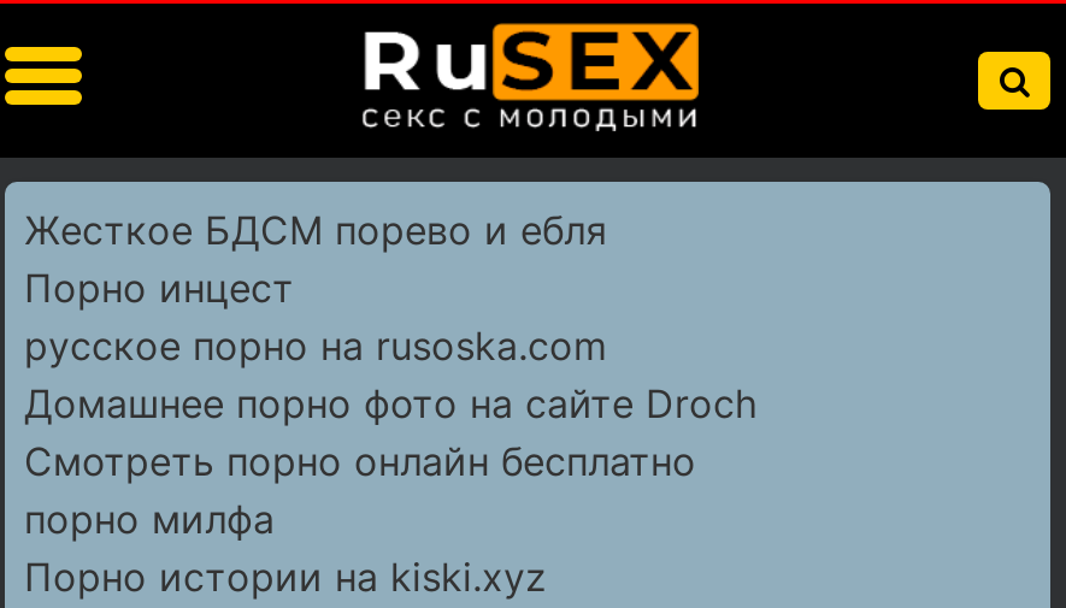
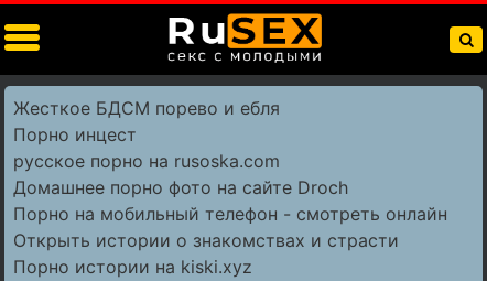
[24,437,696,543] Смотреть порно онлайн бесплатно | порно милфа -> [13,203,447,251] Порно на мобильный телефон - смотреть онлайн | Открыть истории о знакомствах и страсти

